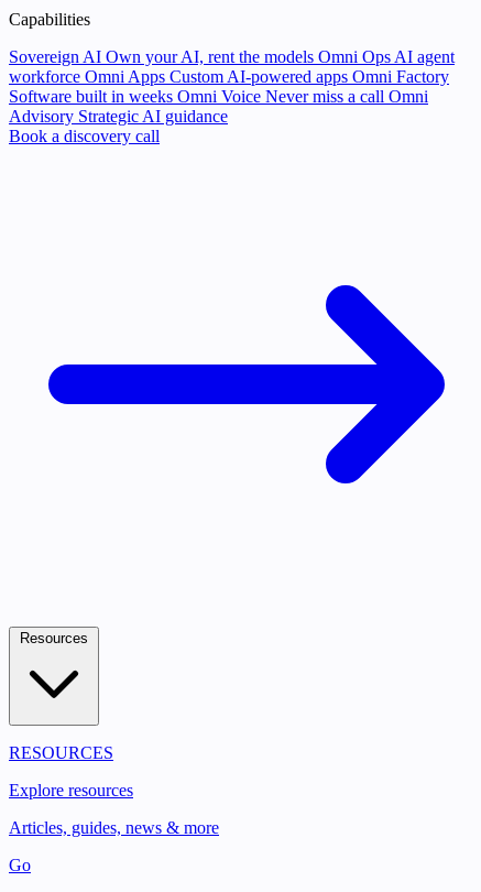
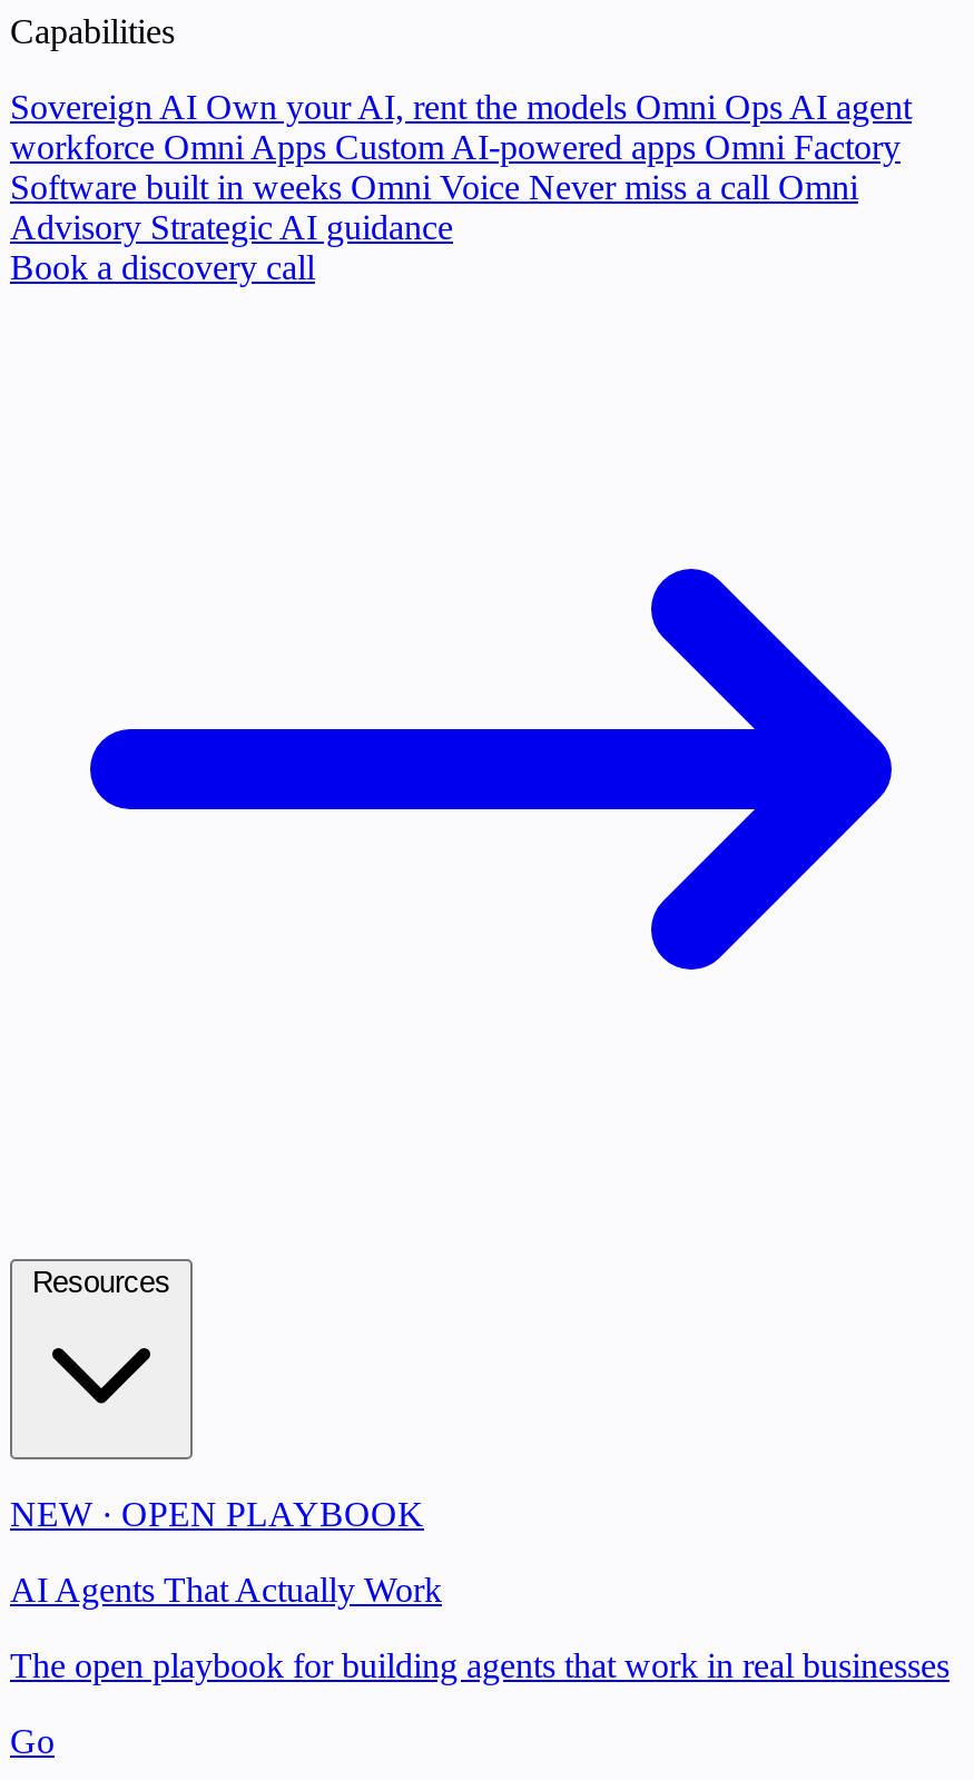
[9,743,113,762] RESOURCES -> [10,1495,424,1533] NEW · OPEN PLAYBOOK
[9,781,133,799] Explore resources -> [10,1571,442,1609] AI Agents That Actually Work
[9,818,219,837] Articles, guides, news & more -> [10,1646,950,1684] The open playbook for building agents that work in real businesses

